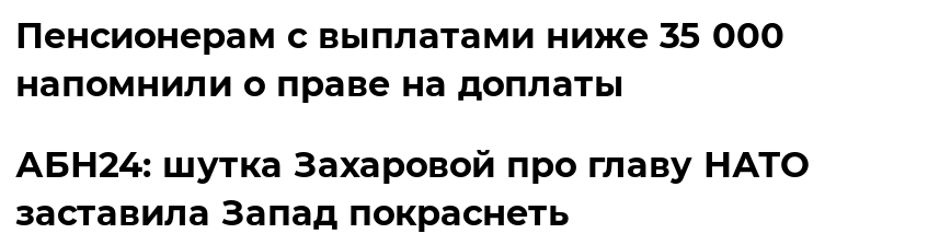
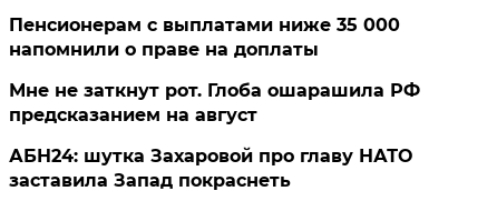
none -> [9,80,421,125] Мне не заткнут рот. Глоба ошарашила РФ | предсказанием на август

